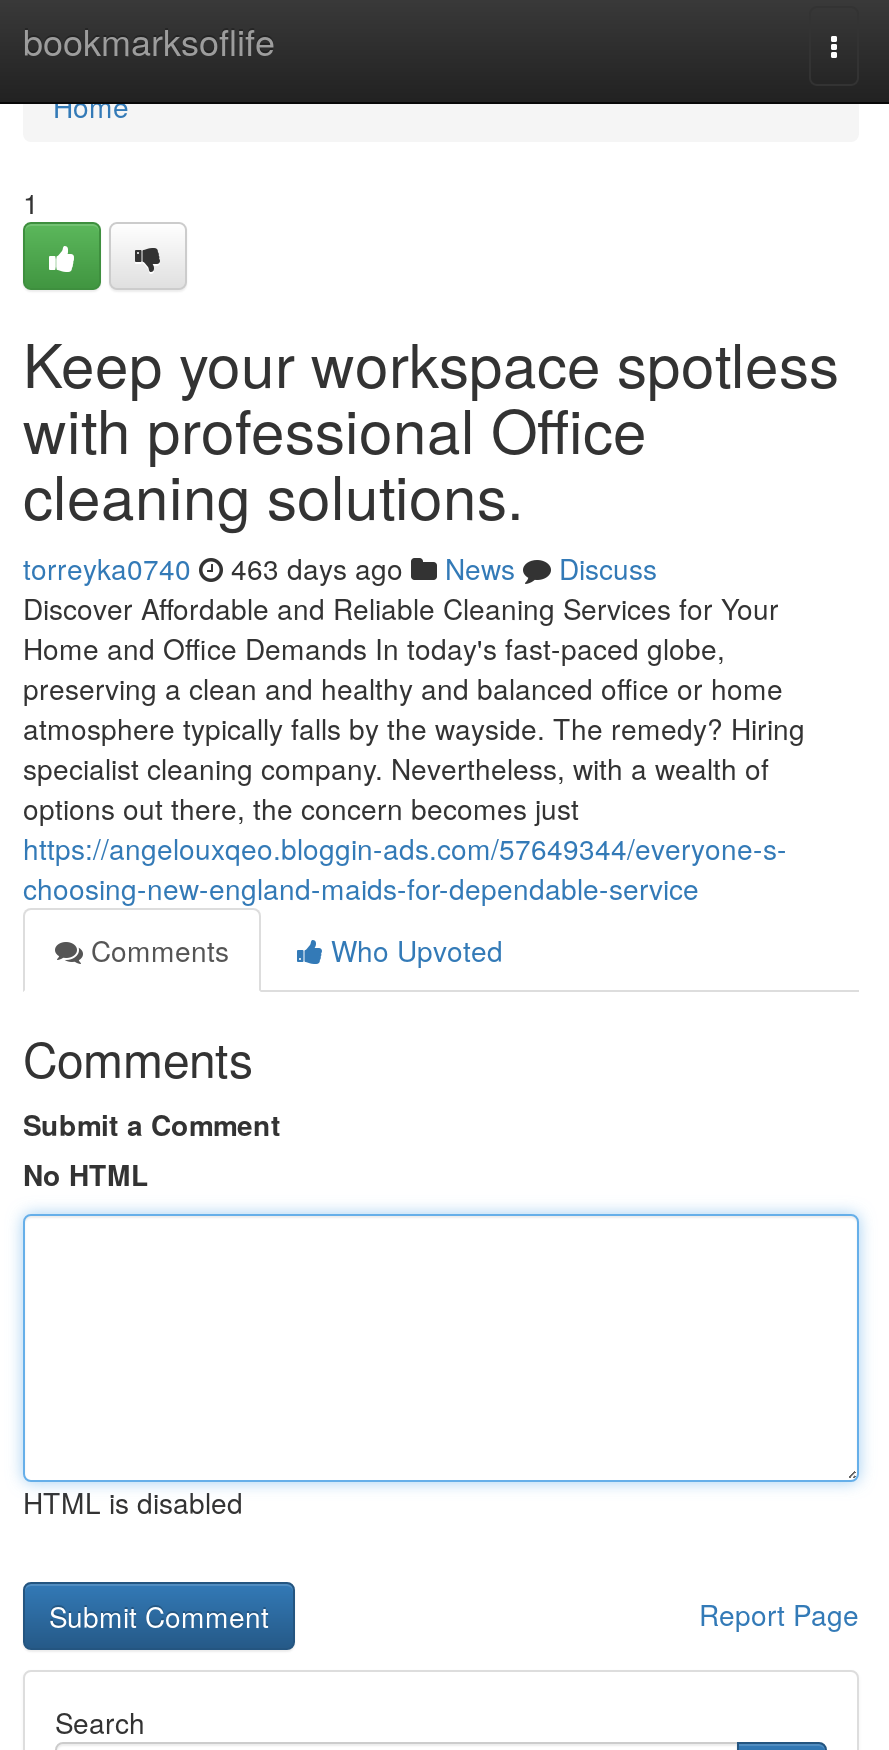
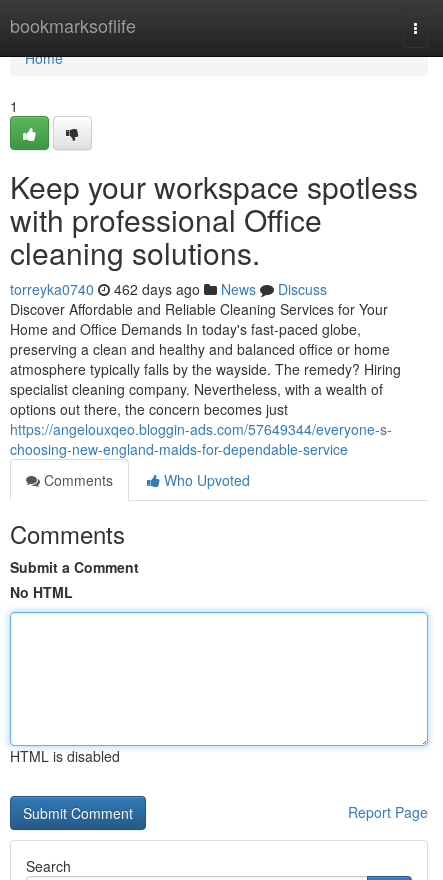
[23,548,657,588] torreyka0740 463 days ago News Discuss -> [10,279,327,299] torreyka0740 462 days ago News Discuss

